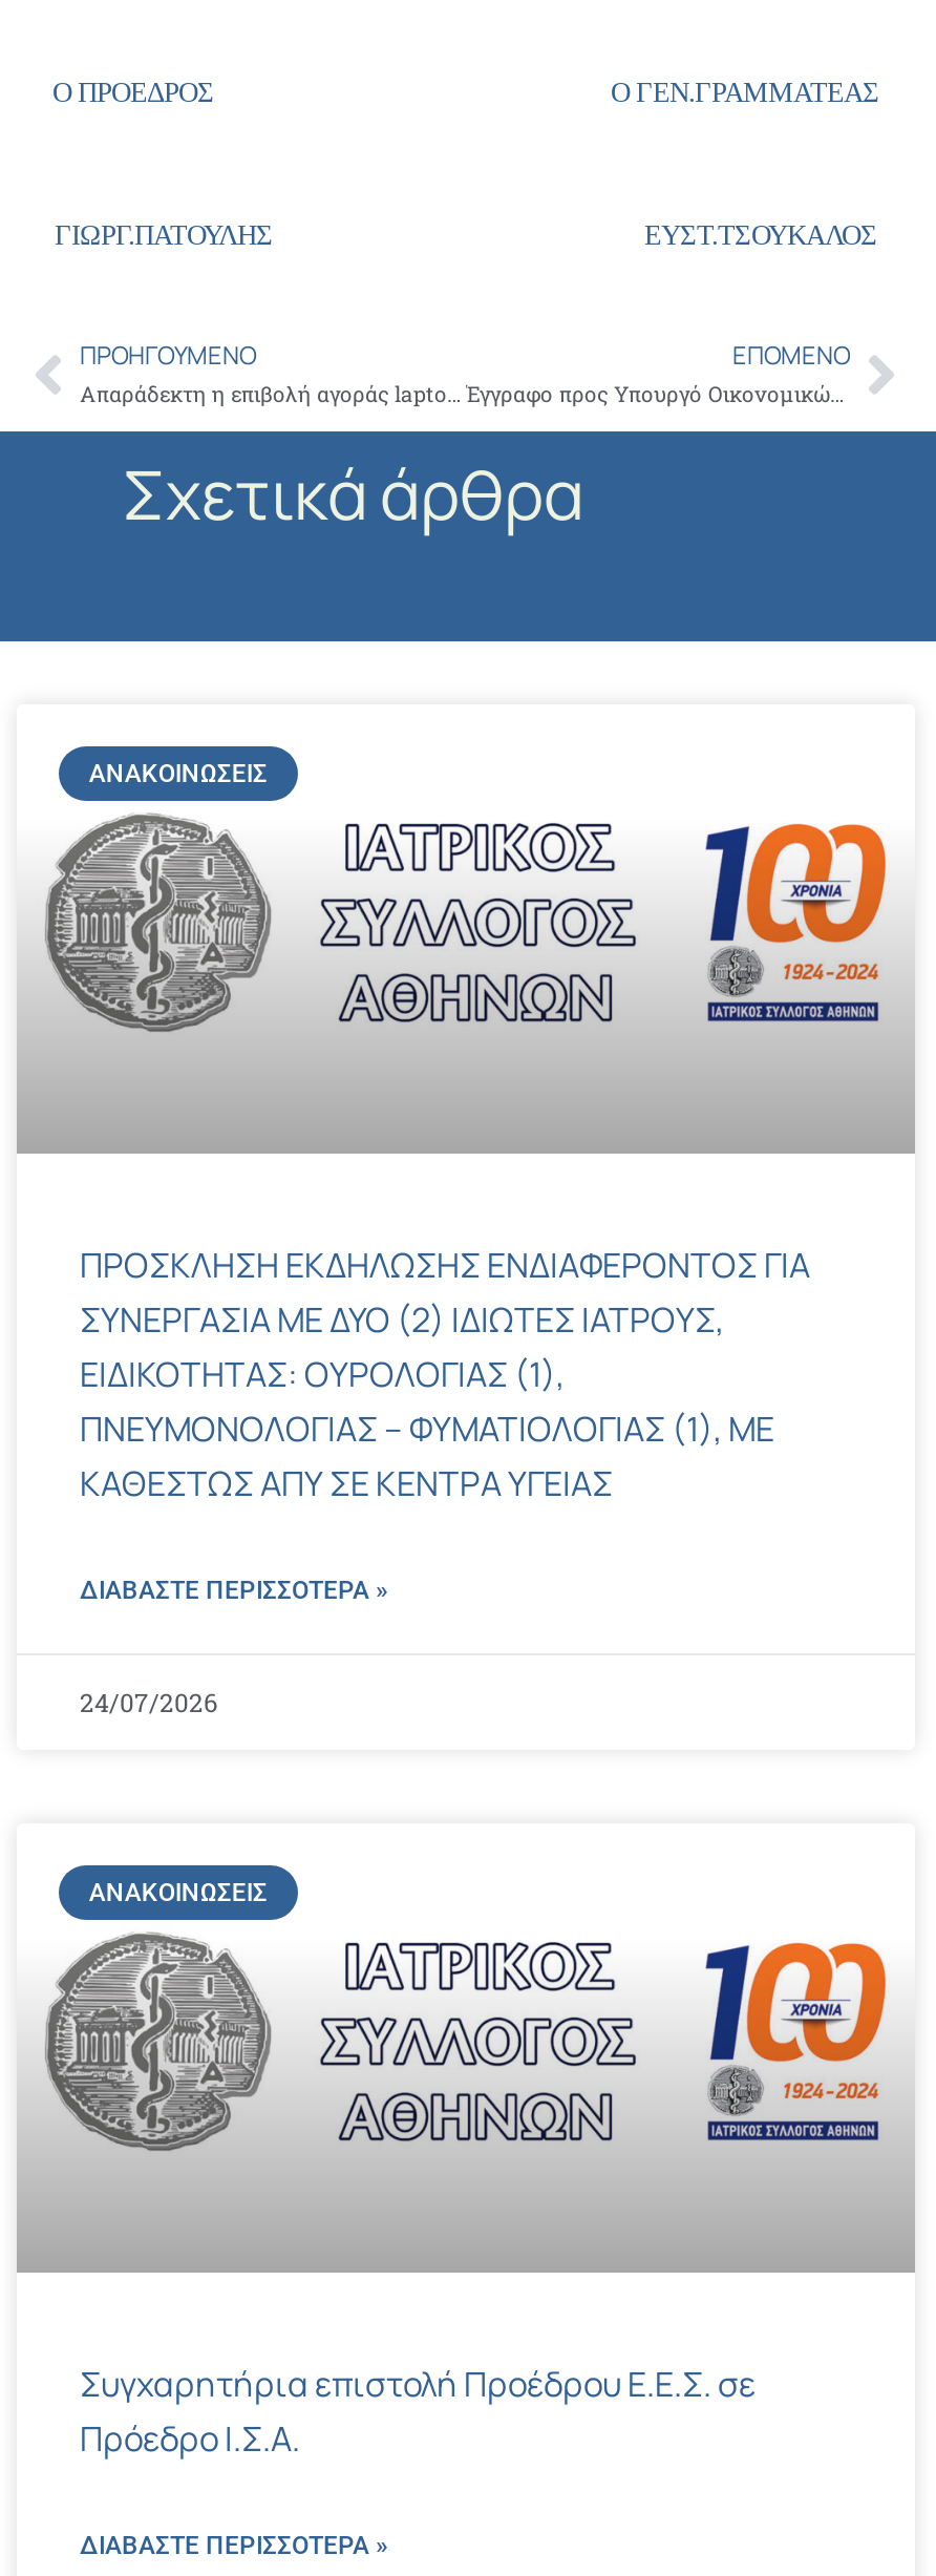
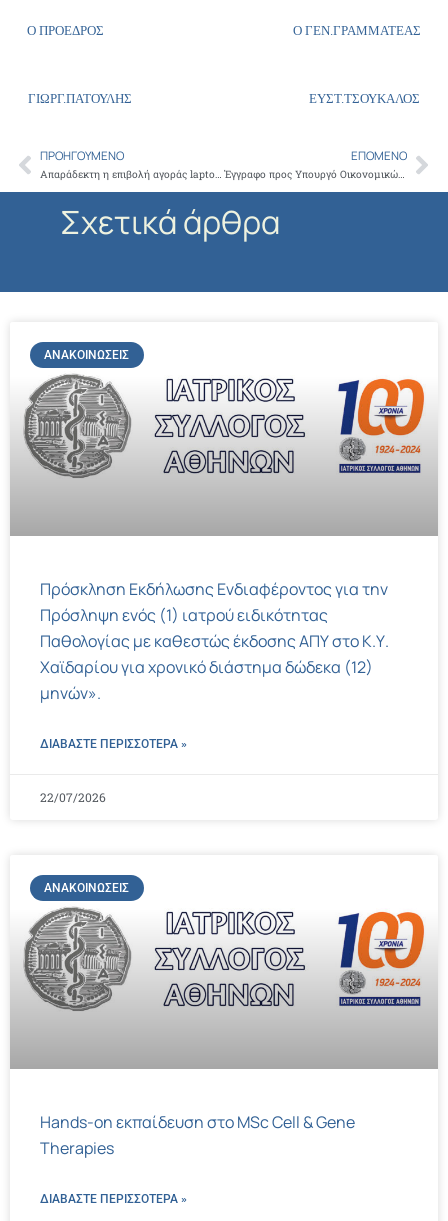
[80,1242,810,1506] ΠΡΟΣΚΛΗΣΗ ΕΚΔΗΛΩΣΗΣ ΕΝΔΙΑΦΕΡΟΝΤΟΣ ΓΙΑ | ΣΥΝΕΡΓΑΣΙΑ ΜΕ ΔΥΟ (2) ΙΔΙΩΤΕΣ ΙΑΤΡΟΥΣ, | ΕΙΔΙΚΟΤΗΤΑΣ: ΟΥΡΟΛΟΓΙΑΣ (1), | ΠΝΕΥΜΟΝΟΛΟΓΙΑΣ – ΦΥΜΑΤΙΟΛΟΓΙΑΣ (1), ΜΕ | ΚΑΘΕΣΤΩΣ ΑΠΥ ΣΕ ΚΕΝΤΡΑ ΥΓΕΙΑΣ -> [40,578,389,704] Πρόσκληση Εκδήλωσης Ενδιαφέροντος για την | Πρόσληψη ενός (1) ιατρού ειδικότητας | Παθολογίας με καθεστώς έκδοσης ΑΠΥ στο Κ.Υ. | Χαϊδαρίου για χρονικό διάστημα δώδεκα (12) | μηνών».
[80,1685,218,1718] 24/07/2026 -> [40,789,106,805] 22/07/2026
[80,2361,756,2462] Συγχαρητήρια επιστολή Προέδρου Ε.Ε.Σ. σε | Πρόεδρο Ι.Σ.Α. -> [40,1111,355,1159] Hands-on εκπαίδευση στο MSc Cell & Gene | Therapies

